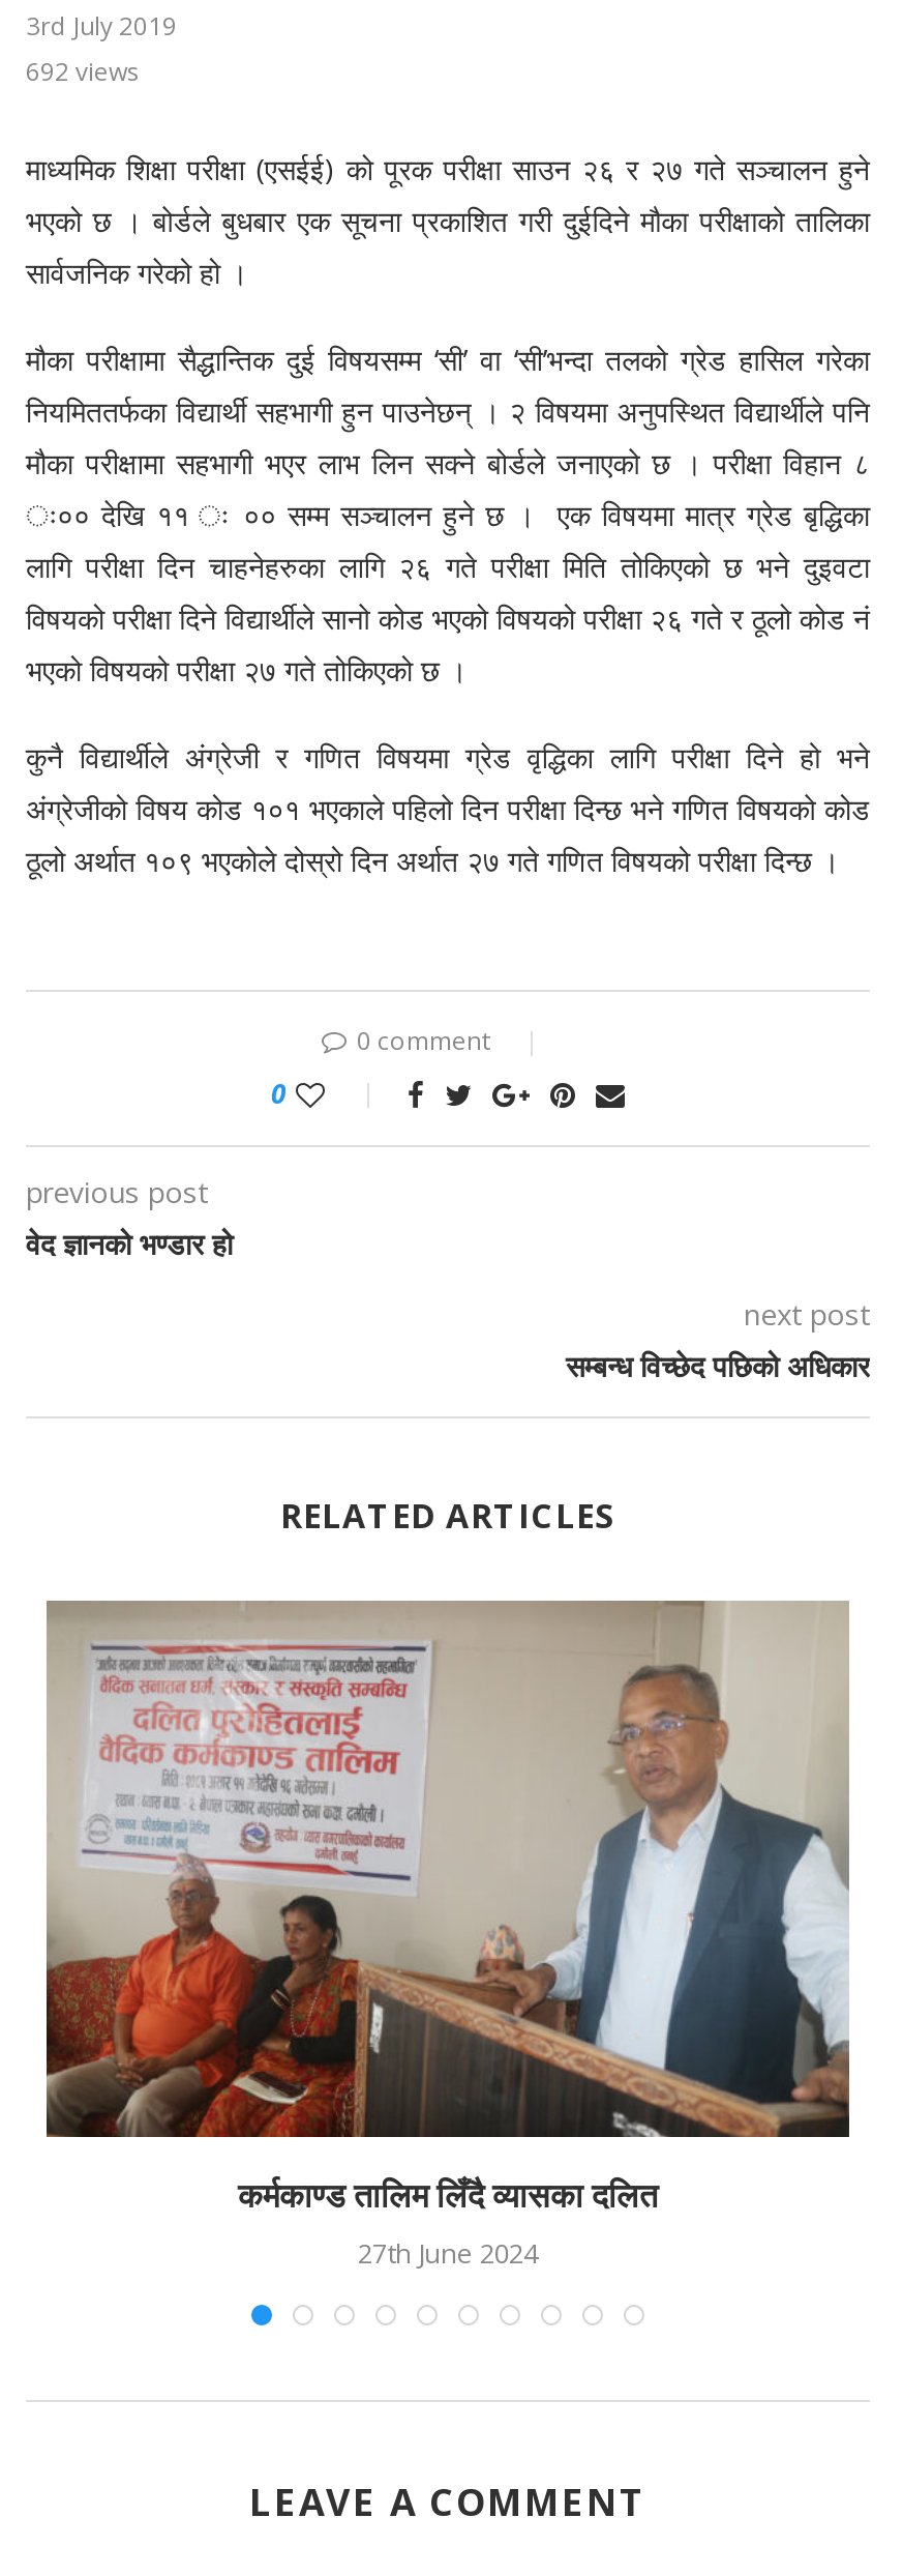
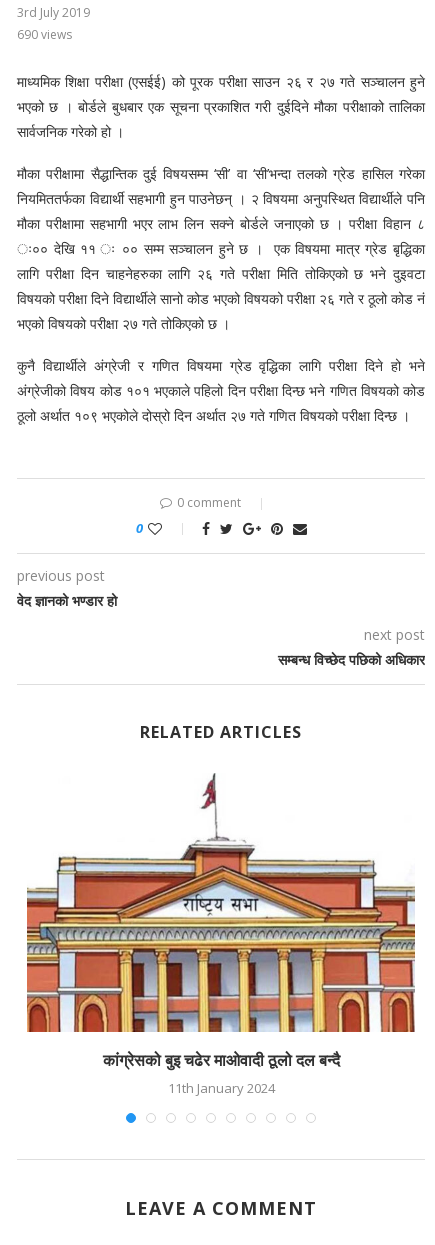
[26,55,140,90] 692 views -> [17,26,72,43] 690 views
[44,1599,851,2272] [image] | कर्मकाण्ड तालिम लिँदै व्यासका दलित | 27th June 2024 -> [26,773,416,1097] [image] | कांग्रेसको बुइ चढेर माओवादी ठूलो दल बन्दै | 11th January 2024

